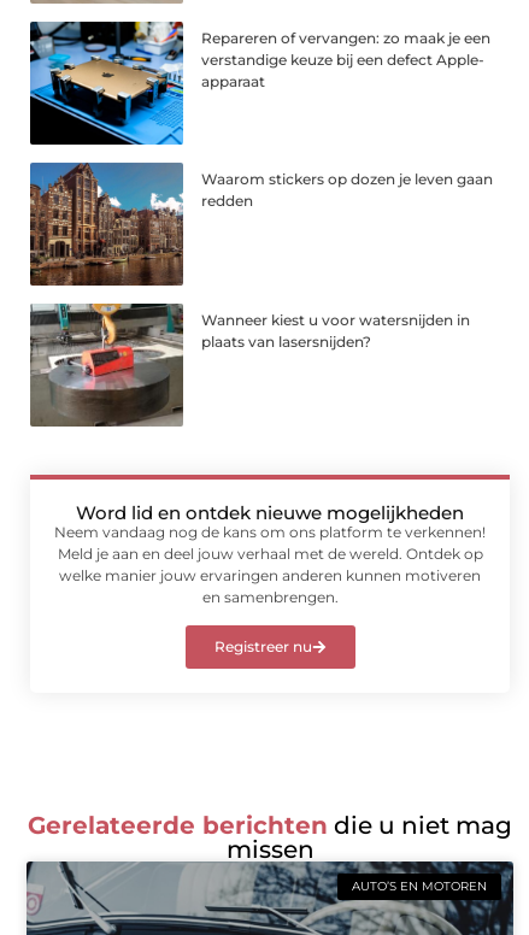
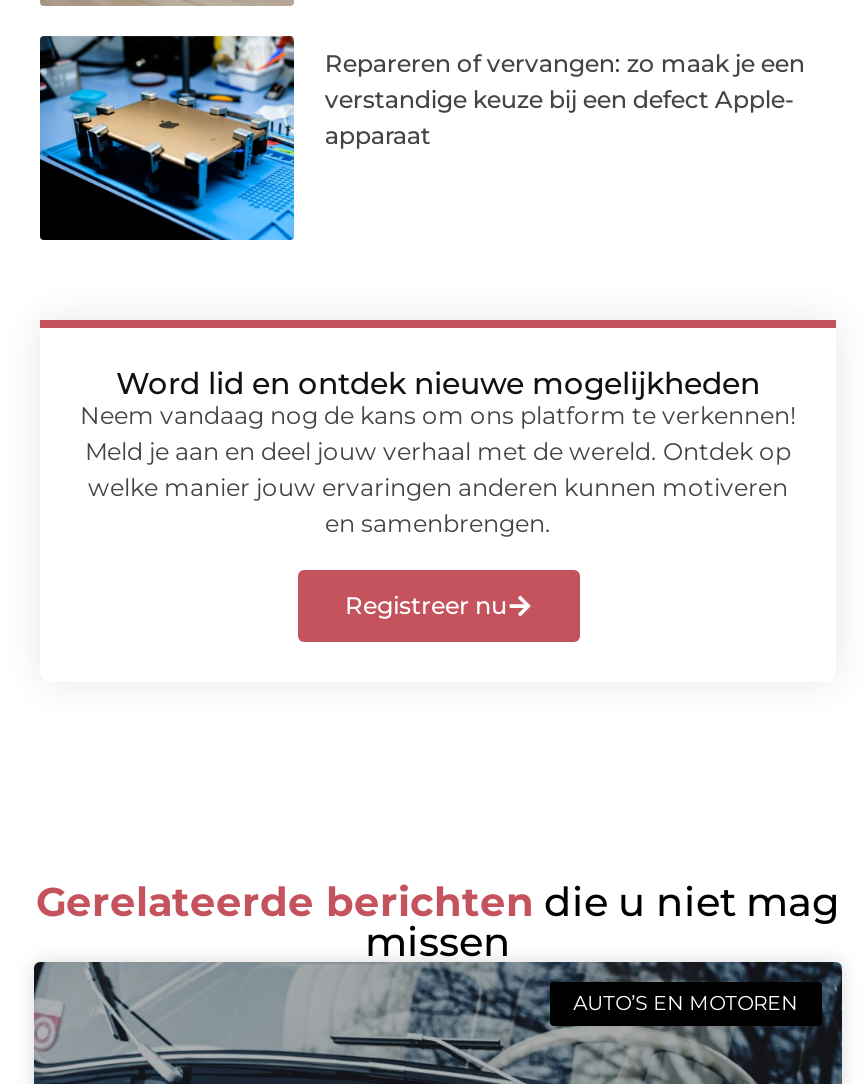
[29,161,493,286] [image] | Waarom stickers op dozen je leven gaan | redden -> none
[29,302,470,428] [image] | Wanneer kiest u voor watersnijden in | plaats van lasersnijden? -> none

